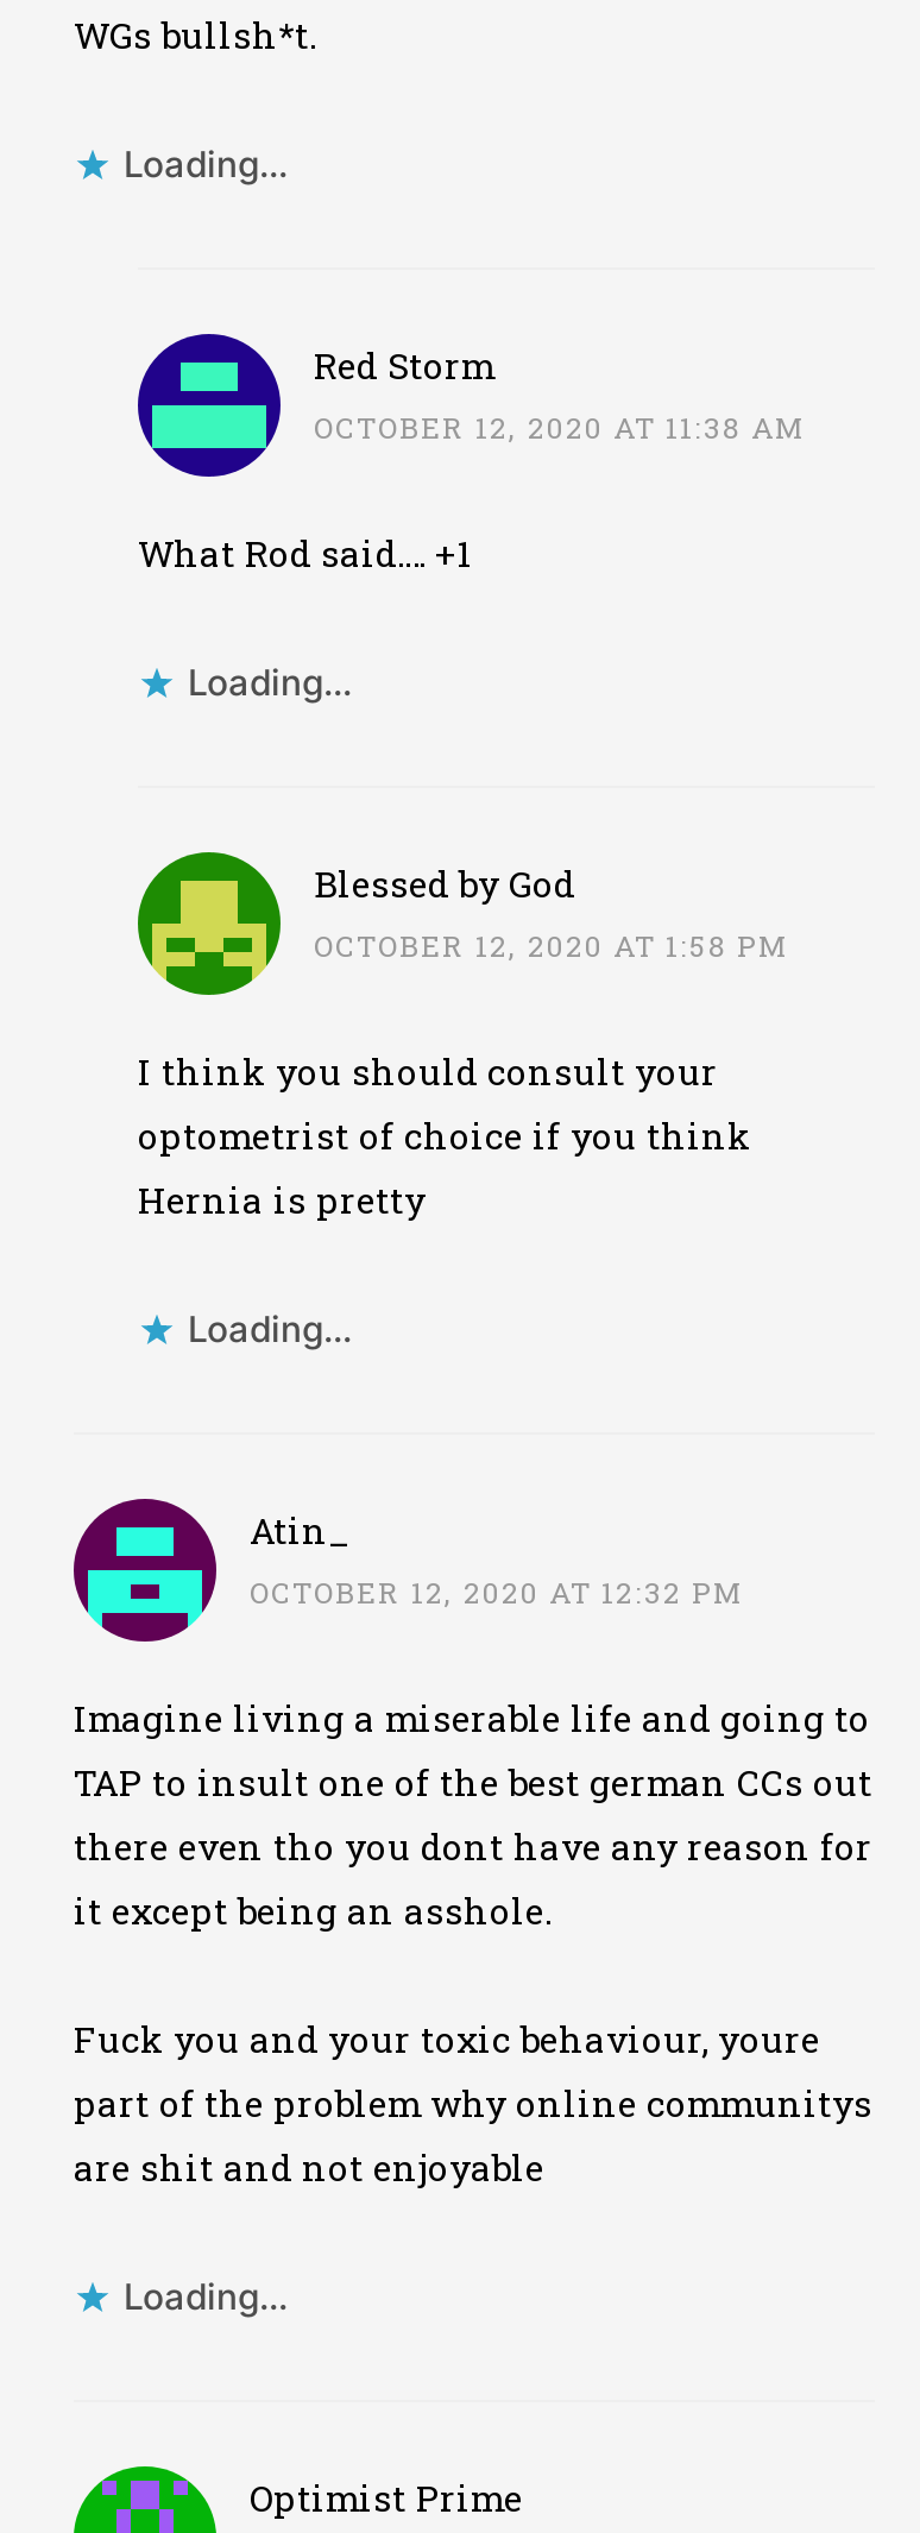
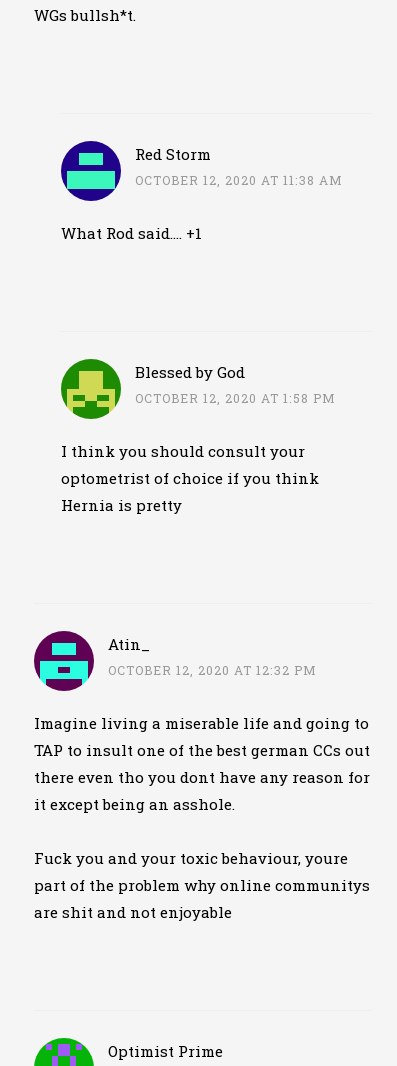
[124,142,288,187] Loading... -> none
[188,660,352,705] Loading... -> none
[188,1307,352,1352] Loading... -> none
[124,2274,288,2320] Loading... -> none

